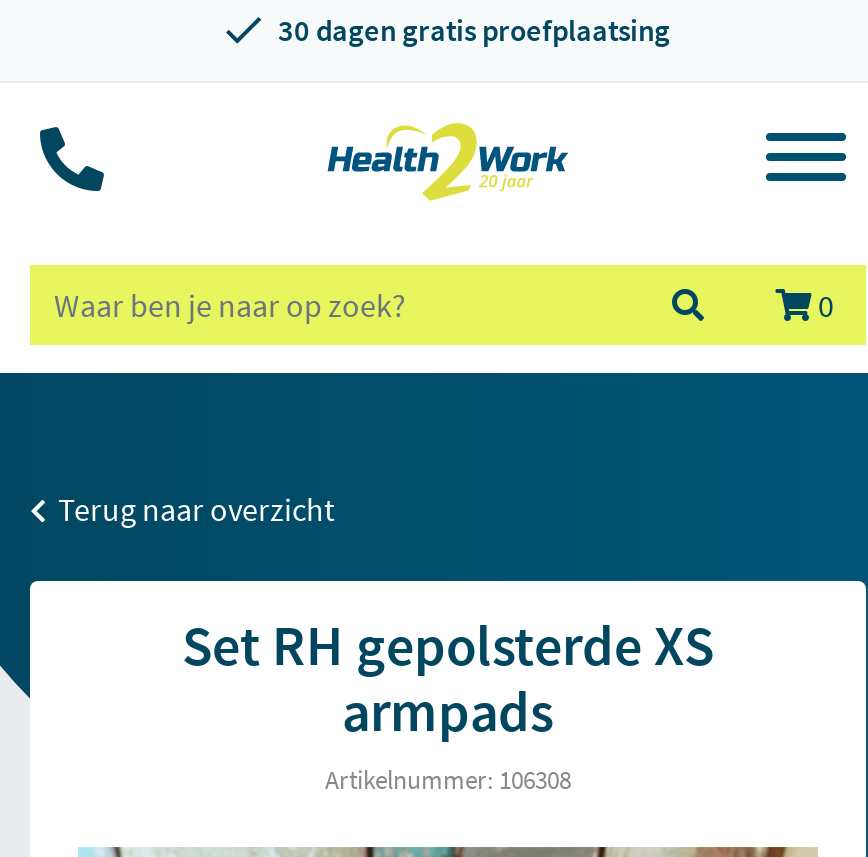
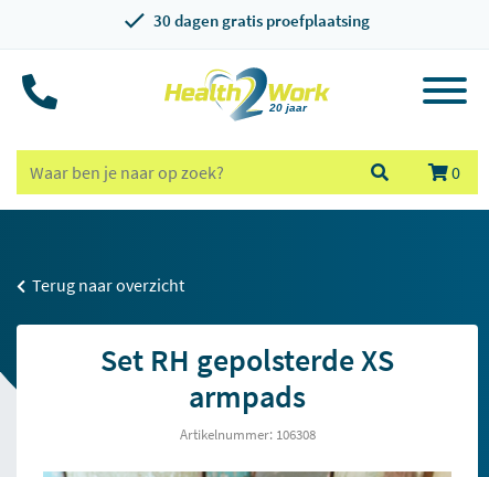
[298,115,596,211] [image] -> [163,66,330,121] [image]

